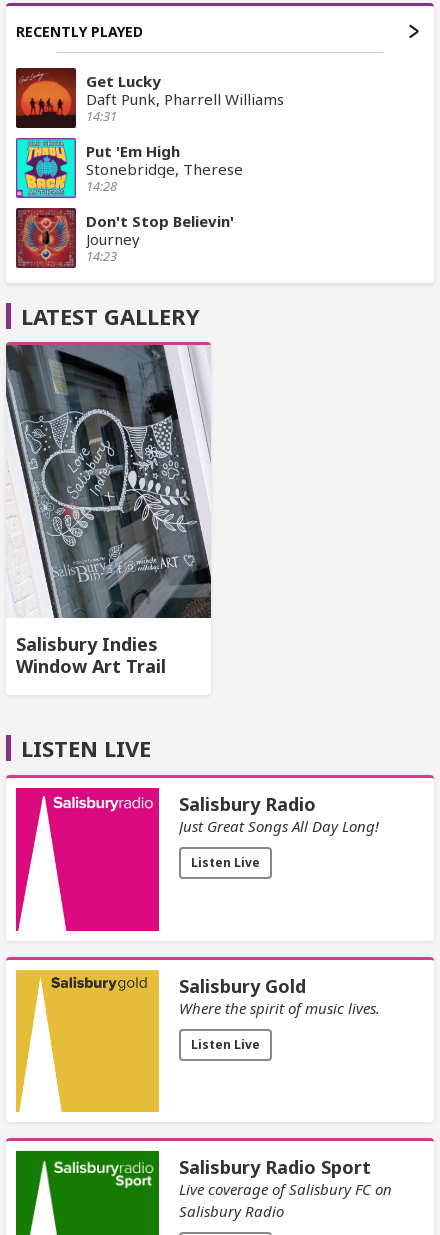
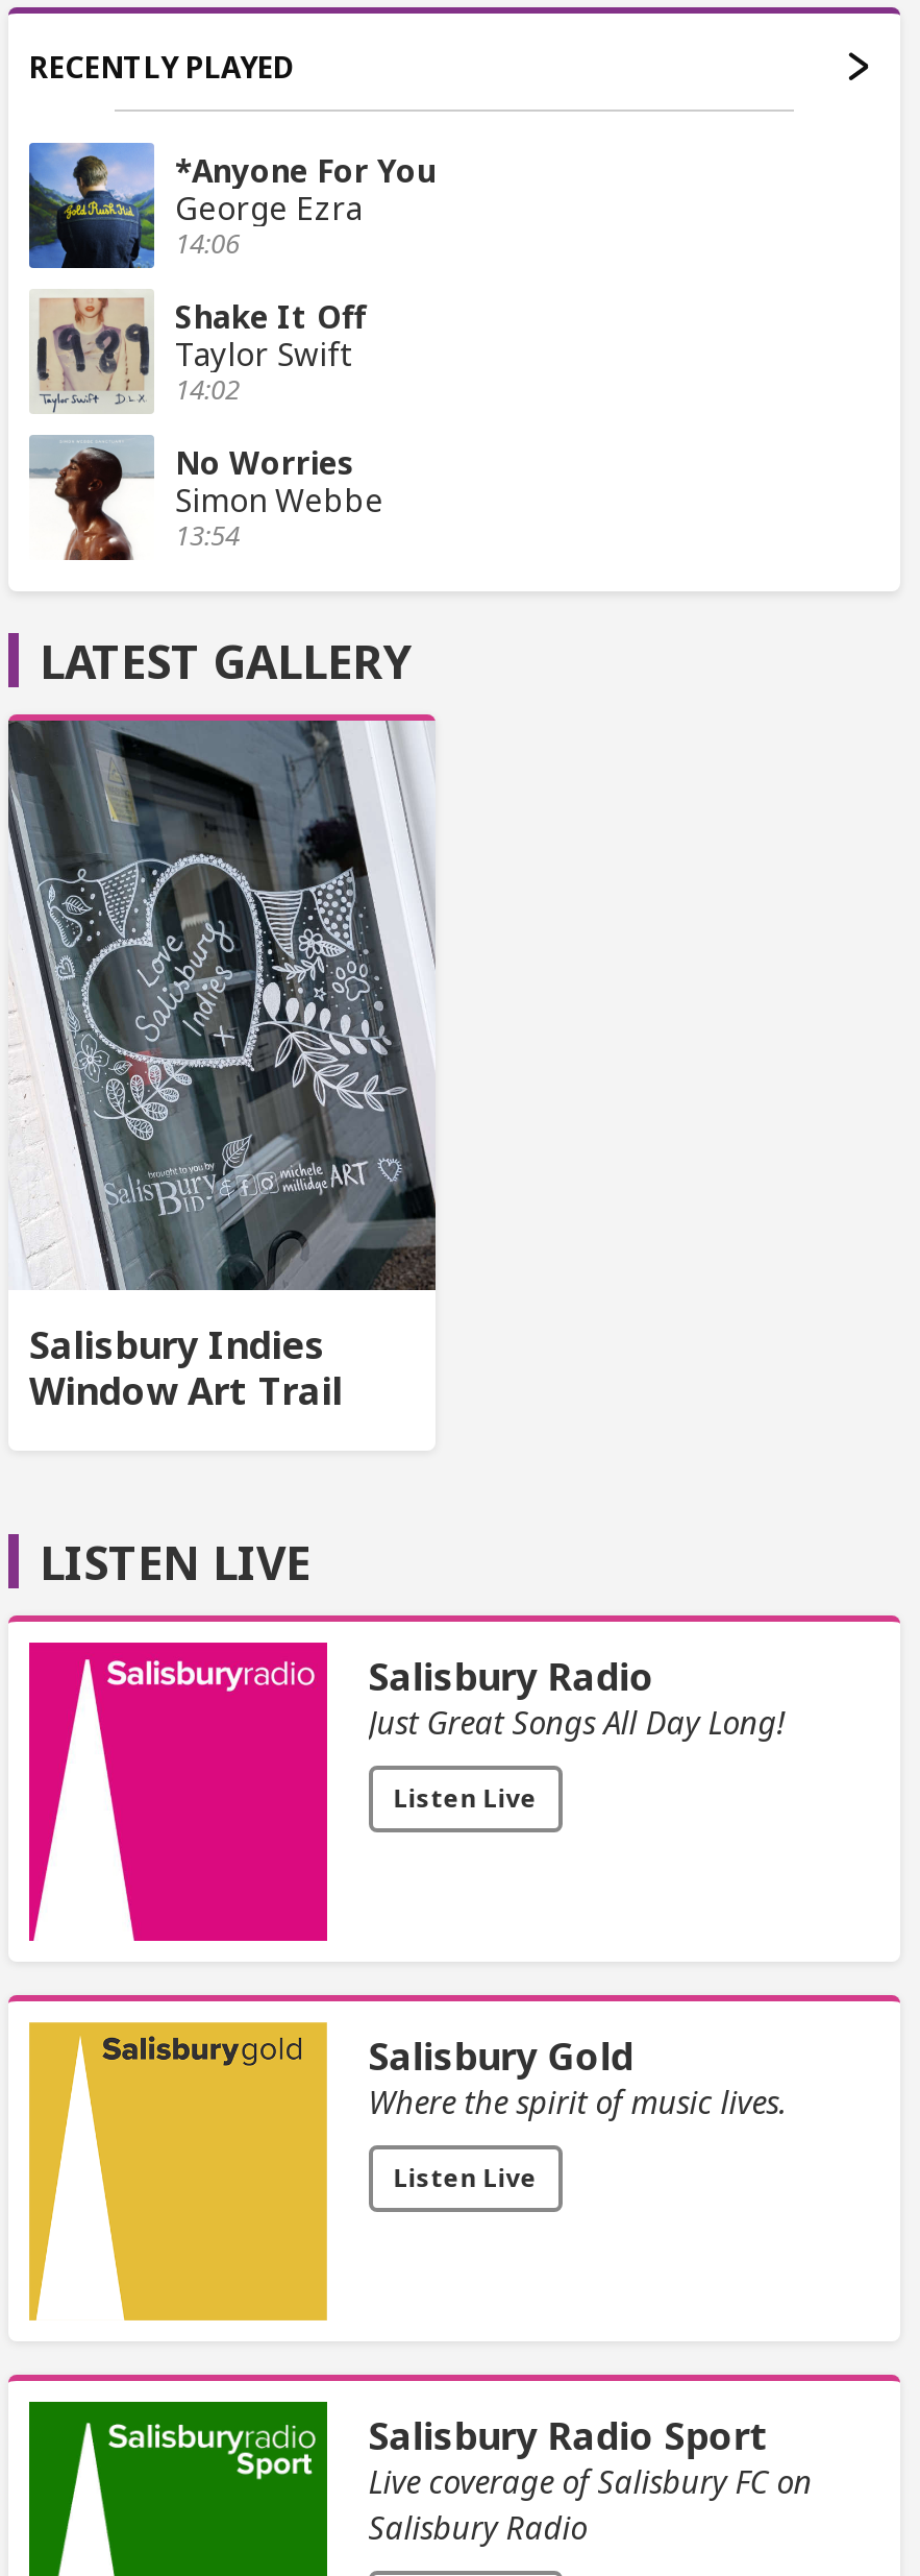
[15,67,284,129] [image] | Get Lucky | Daft Punk, Pharrell Williams | 14:31 -> [27,142,436,271] [image] | *Anyone For You | George Ezra | 14:06
[15,137,243,199] [image] | Put 'Em High | Stonebridge, Therese | 14:28 -> [29,288,367,413] [image] | Shake It Off | Taylor Swift | 14:02
[15,207,234,269] [image] | Don't Stop Believin' | Journey | 14:23 -> [29,434,383,561] [image] | No Worries | Simon Webbe | 13:54

